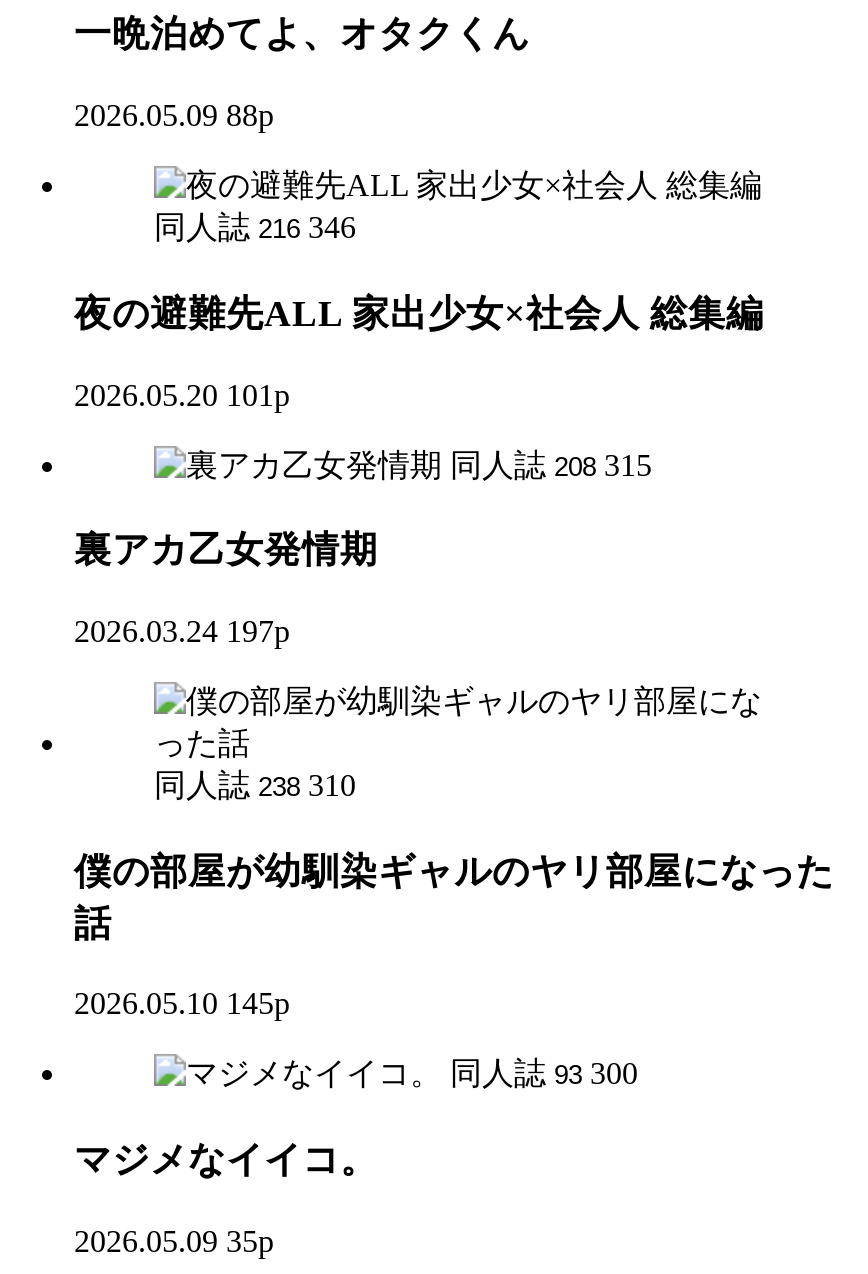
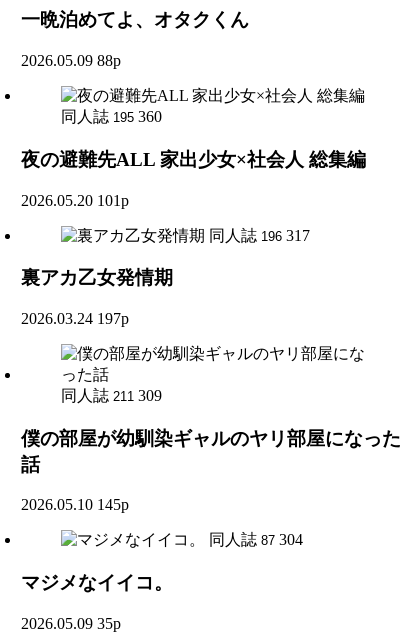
[154,210,356,244] 同人誌 216 346 -> [61,108,162,125] 同人誌 195 360
[450,447,652,481] 同人誌 208 315 -> [209,226,310,243] 同人誌 196 317
[154,768,356,802] 同人誌 238 310 -> [61,387,162,404] 同人誌 211 309
[450,1057,638,1091] 同人誌 93 300 -> [209,531,303,548] 同人誌 87 304

